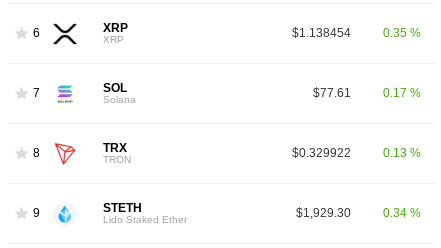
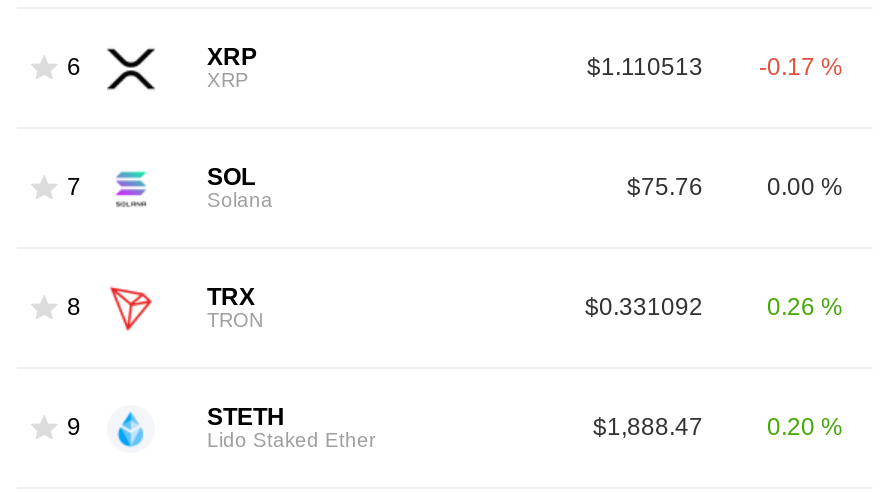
[292,26,351,40] $1.138454 -> [587,54,703,82] $1.110513
[383,26,421,40] 0.35 % -> [759,54,843,82] -0.17 %
[313,86,351,100] $77.61 -> [627,174,703,202] $75.76
[383,86,421,100] 0.17 % -> [767,174,843,202] 0.00 %
[292,146,351,160] $0.329922 -> [585,294,703,322] $0.331092
[383,146,421,160] 0.13 % -> [767,294,843,322] 0.26 %
[296,206,351,220] $1,929.30 -> [593,414,703,442] $1,888.47
[383,206,421,220] 0.34 % -> [767,414,843,442] 0.20 %

